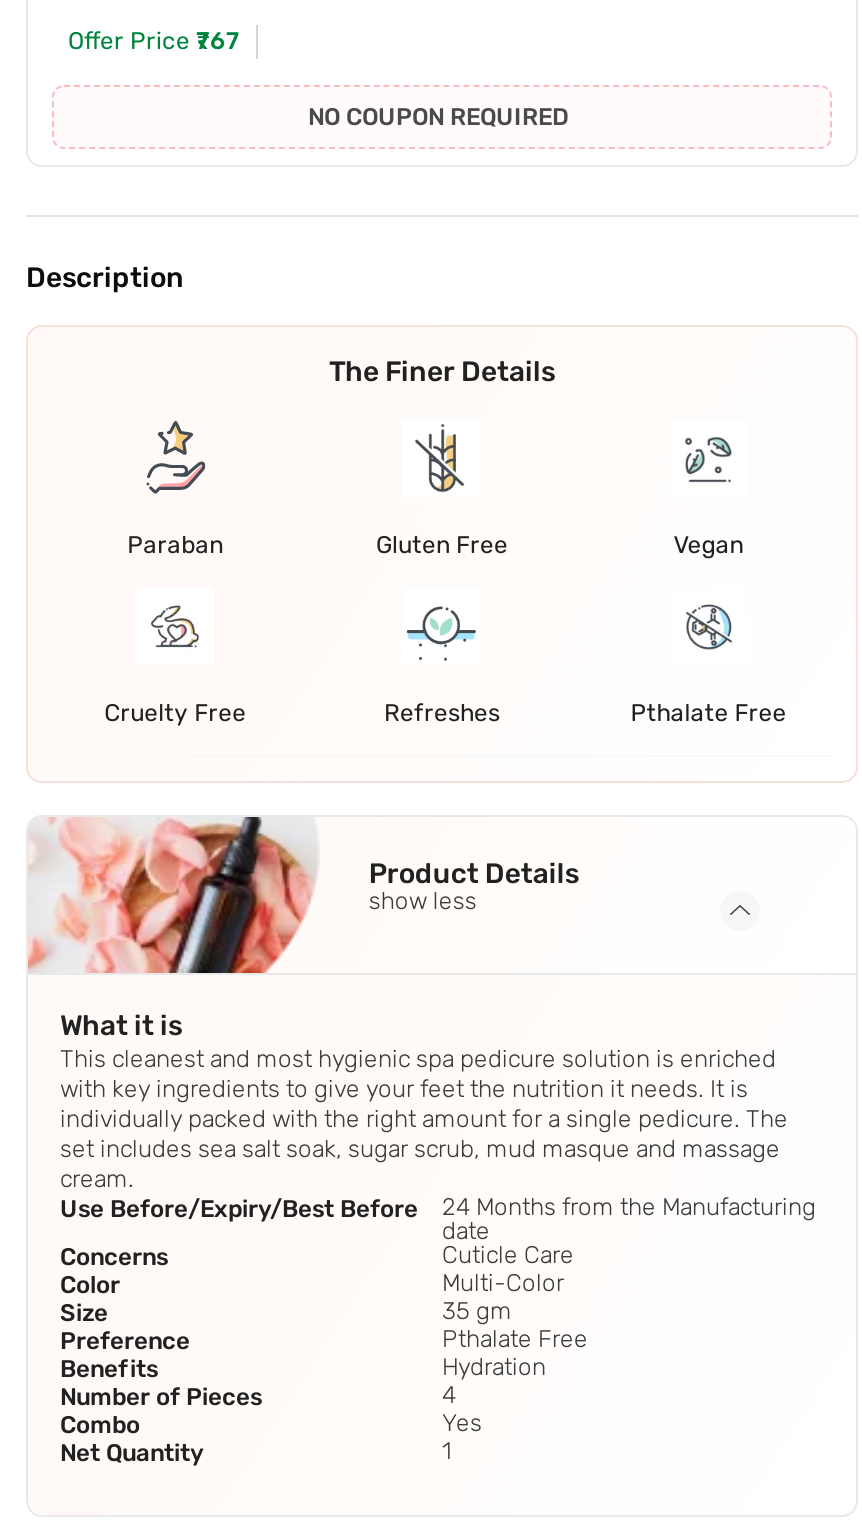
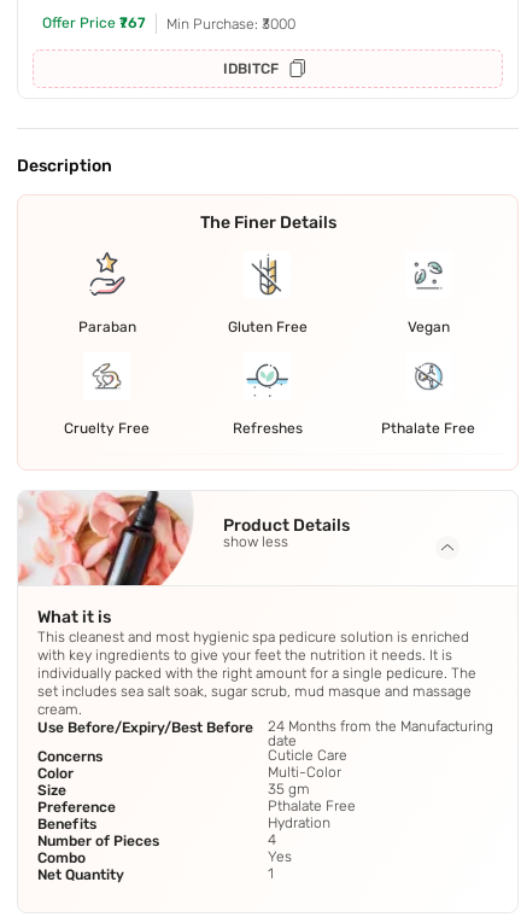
[308,104,568,132] NO COUPON REQUIRED -> [166,15,295,78] Min Purchase: ₹3000 | IDBITCF

